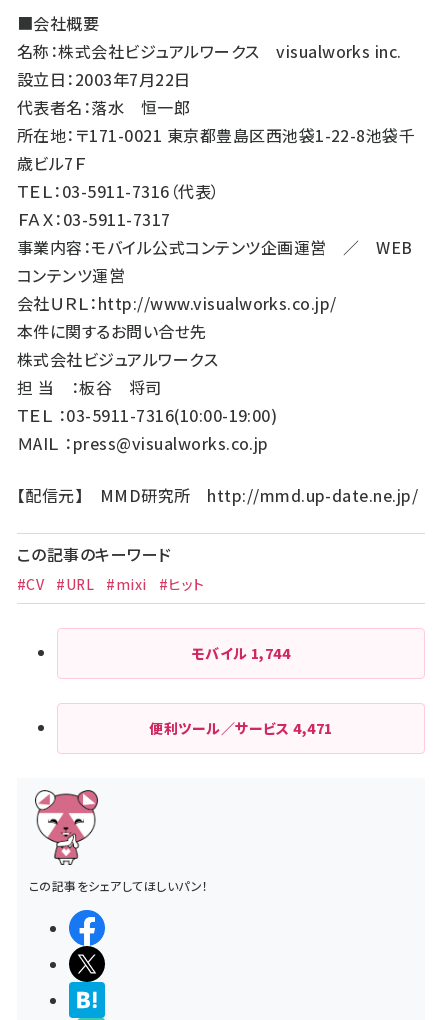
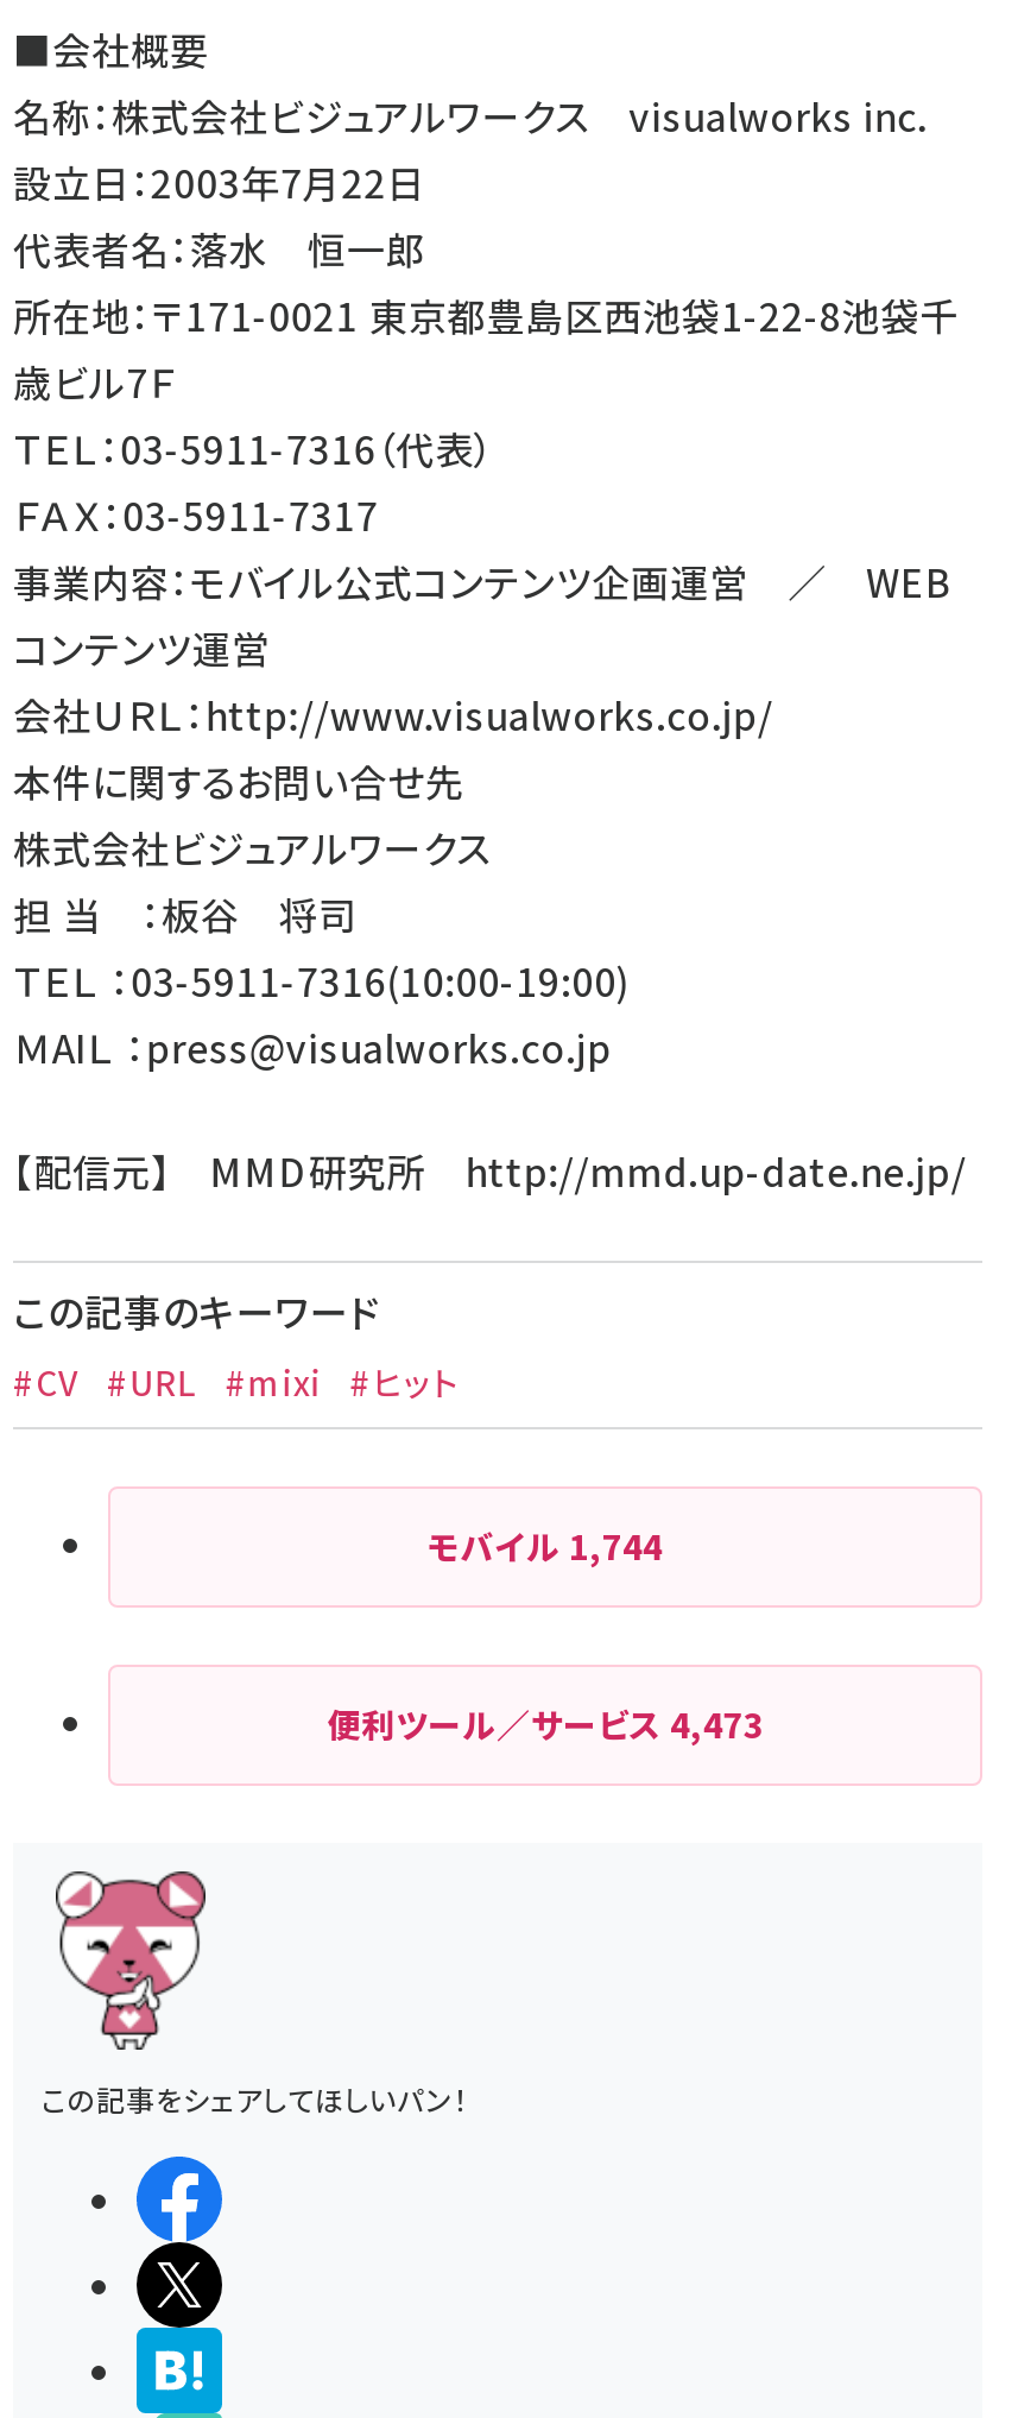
[149,718,333,738] 便利ツール／サービス4,471 -> [327,1700,763,1748] 便利ツール／サービス4,473

